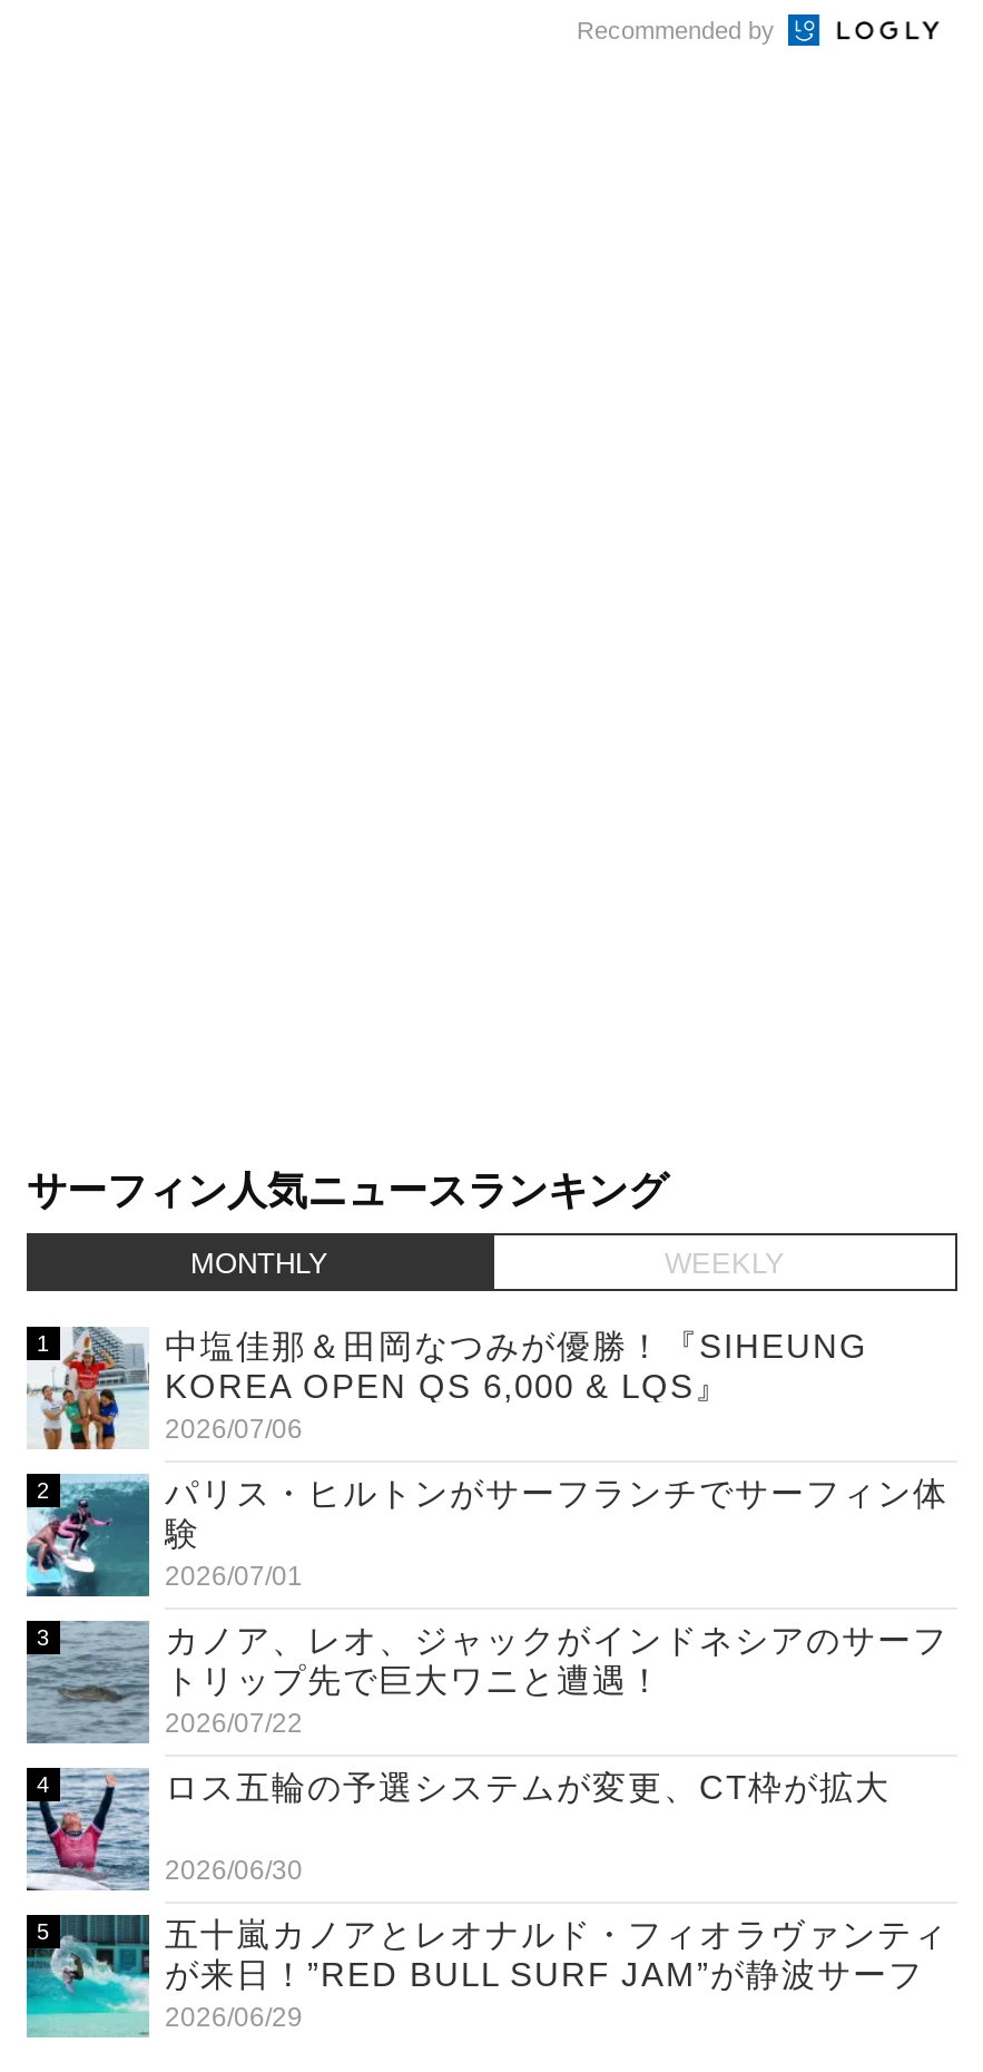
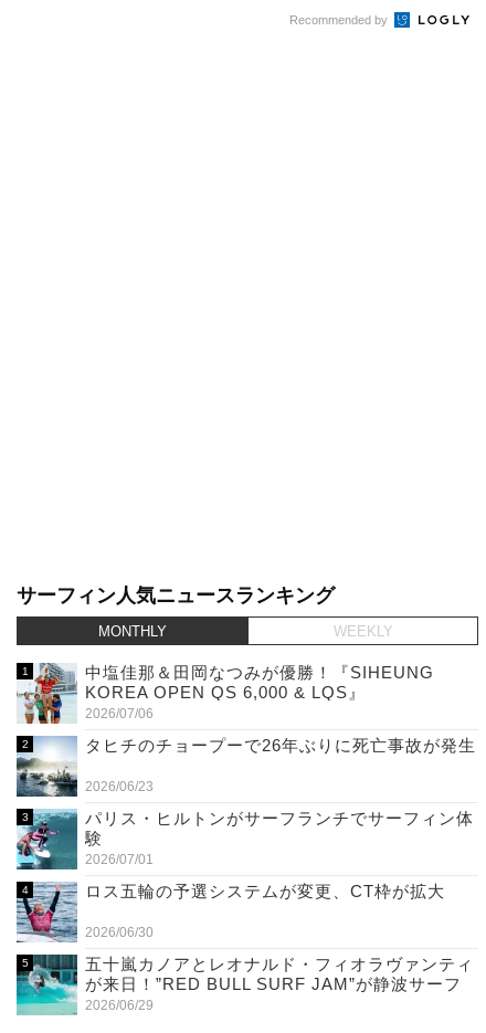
none -> [15,736,476,797] [image] | タヒチのチョープーで26年ぶりに死亡事故が発生 | 2026/06/23
moved [22,1472,948,1601] -> [14,808,474,872]: [image] | パリス・ヒルトンがサーフランチでサーフィン体 | 験 | 2026/07/01
[27,1621,948,1743] [image] | カノア、レオ、ジャックがインドネシアのサーフ | トリップ先で巨大ワニと遭遇！ | 2026/07/22 -> none

